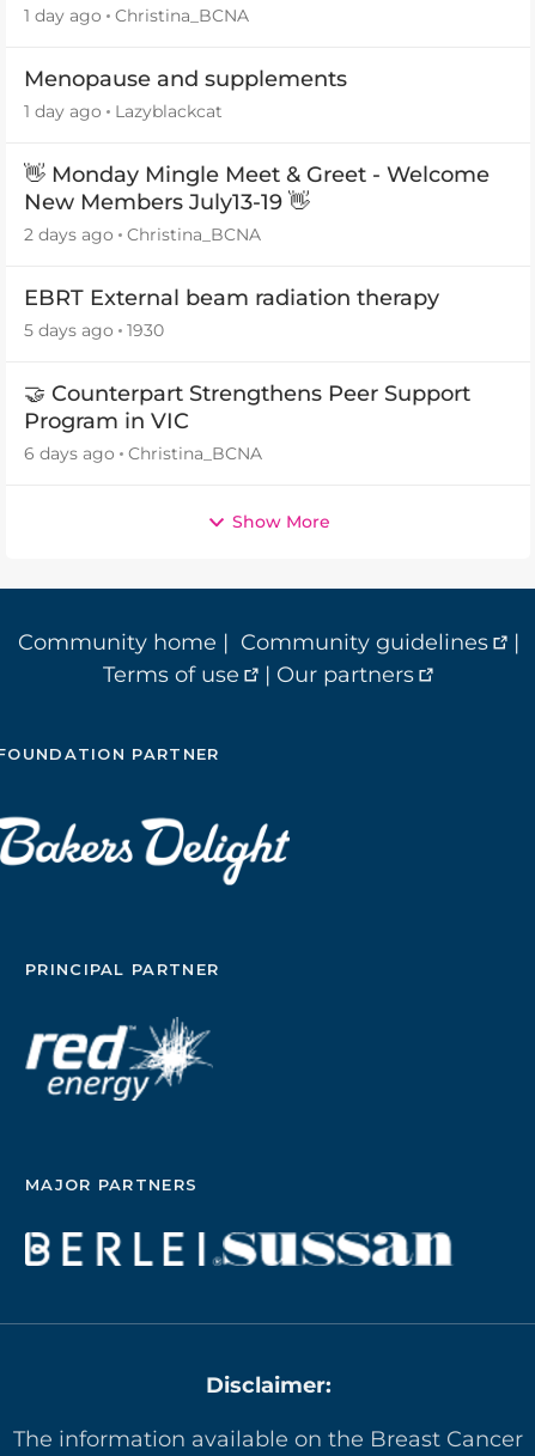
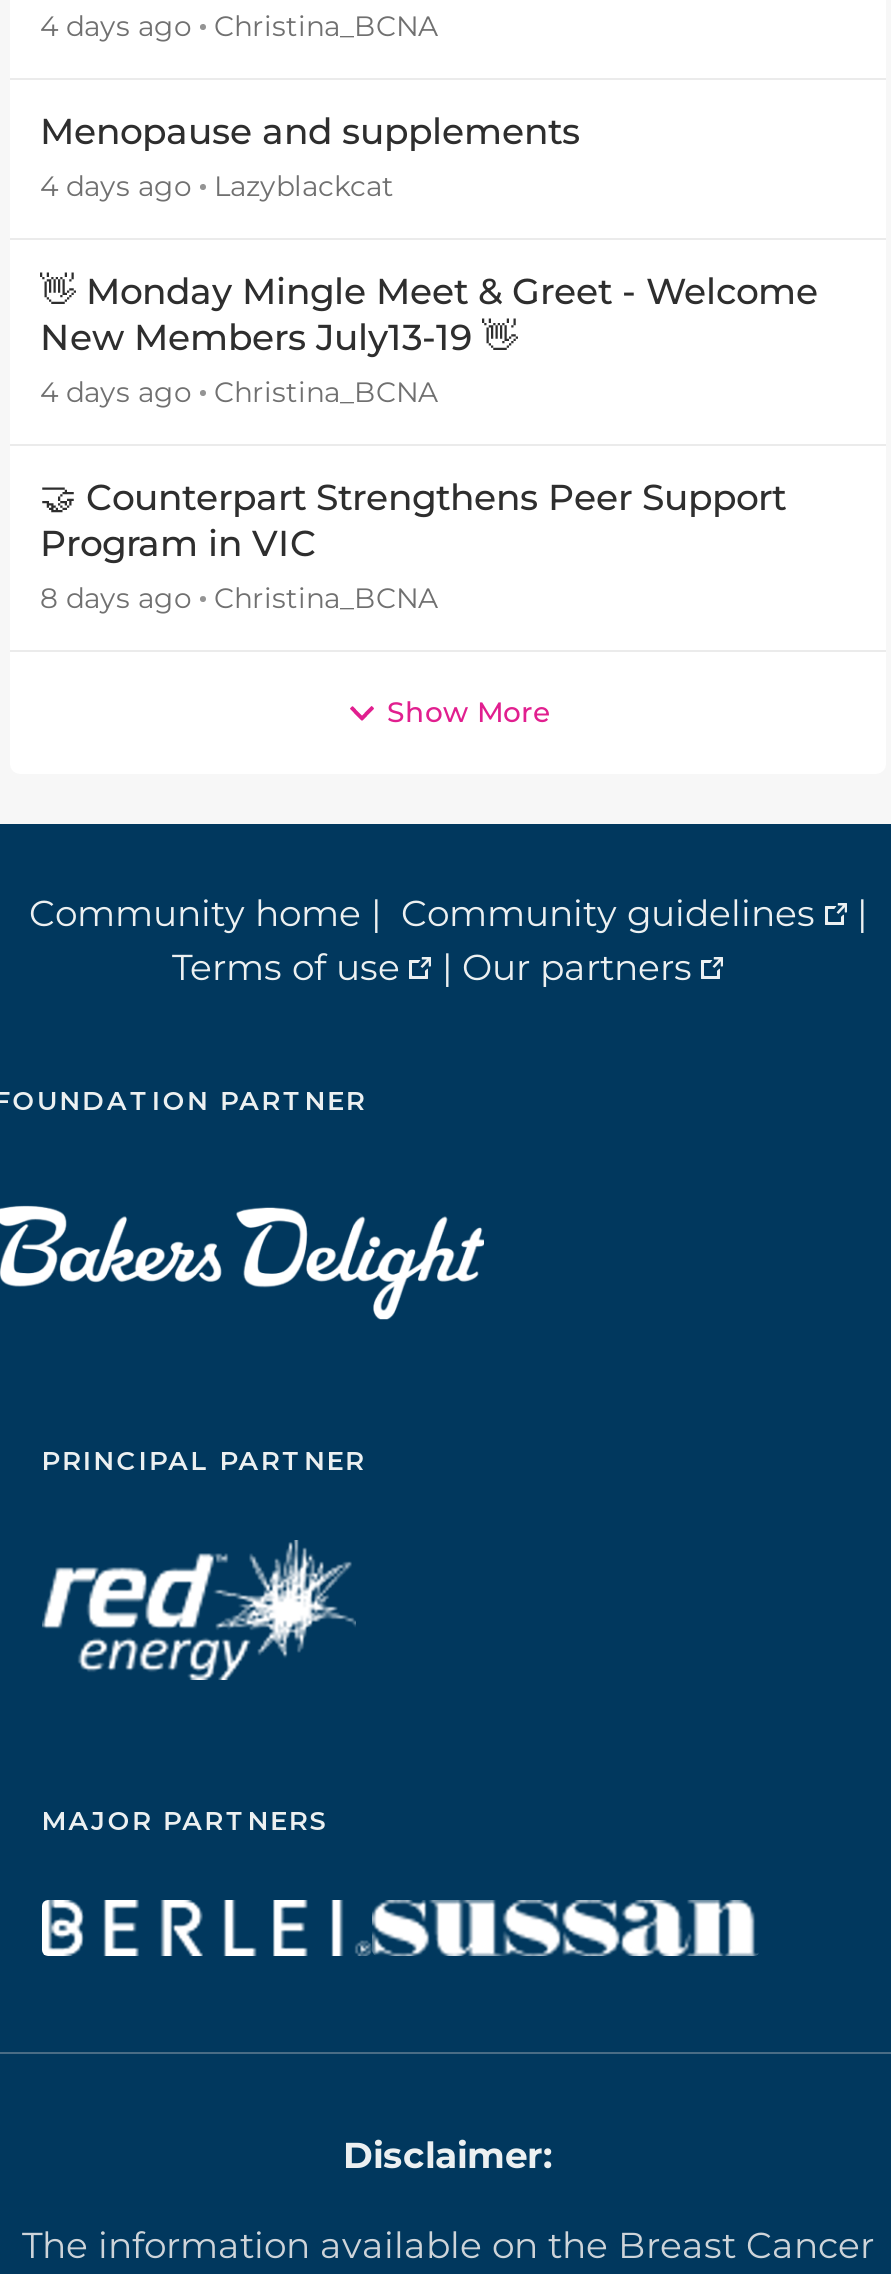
[24,5,249,26] 1 day ago Christina_BCNA -> [40,8,438,44] 4 days ago Christina_BCNA
[24,100,223,122] 1 day ago Lazyblackcat -> [40,168,394,204] 4 days ago Lazyblackcat
[24,224,261,245] 2 days ago Christina_BCNA -> [40,374,438,410] 4 days ago Christina_BCNA
[24,285,439,341] EBRT External beam radiation therapy | 5 days ago | 1930 -> none
[24,443,262,464] 6 days ago Christina_BCNA -> [40,580,438,616] 8 days ago Christina_BCNA

